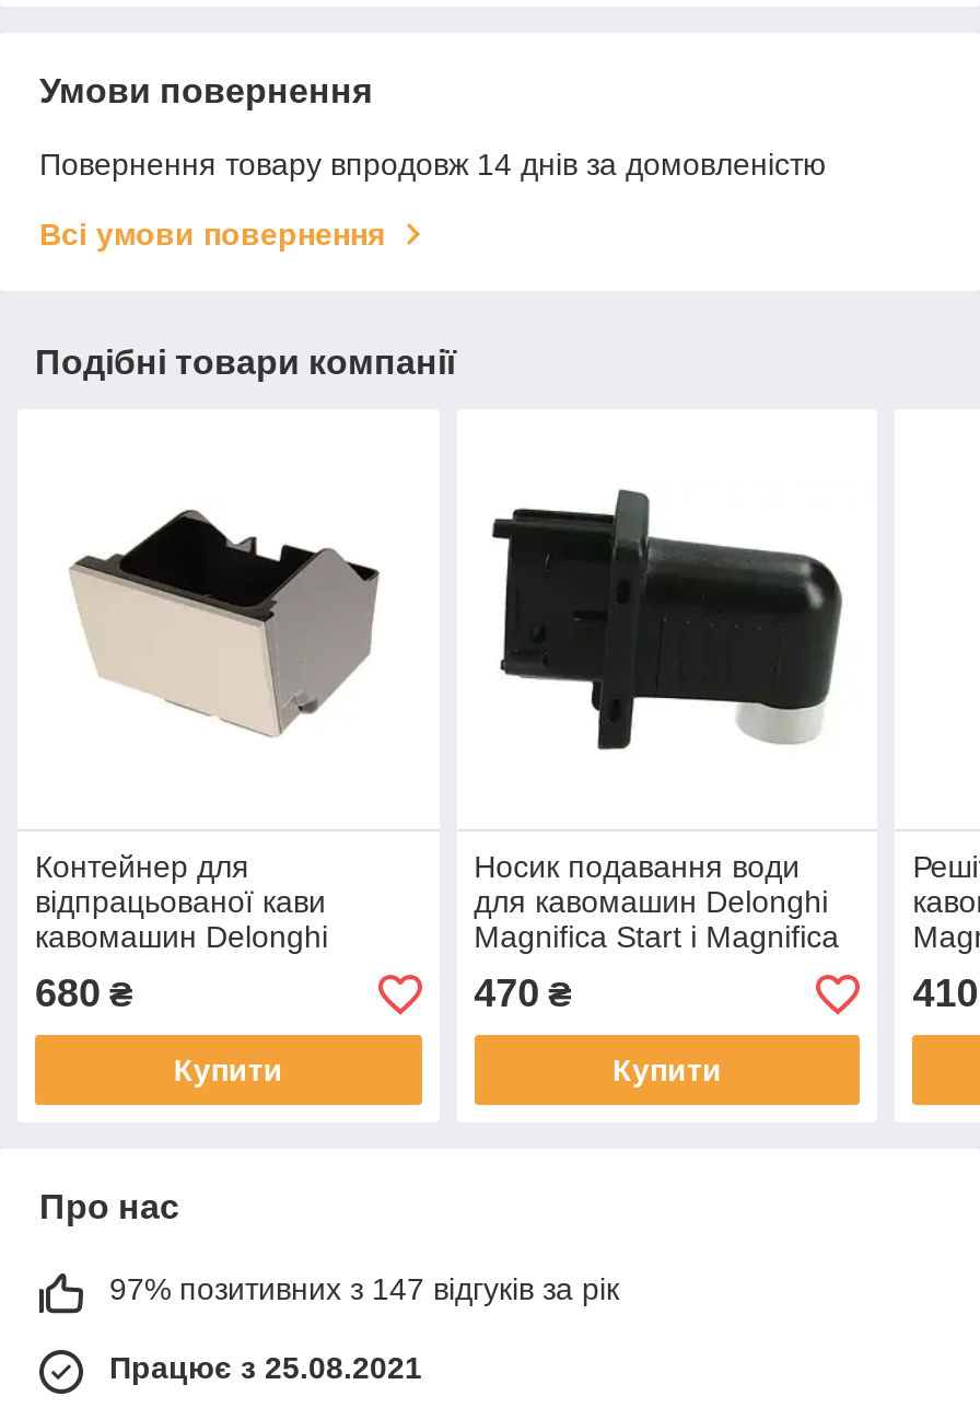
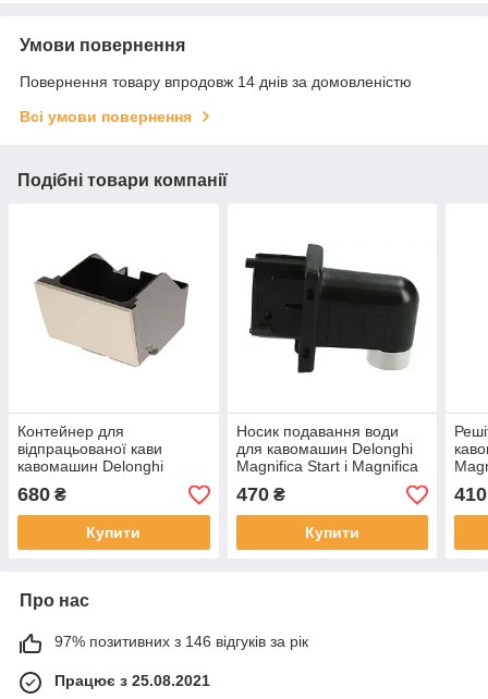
[109,1272,619,1307] 97% позитивних з 147 відгуків за рік -> [54,633,308,650] 97% позитивних з 146 відгуків за рік

